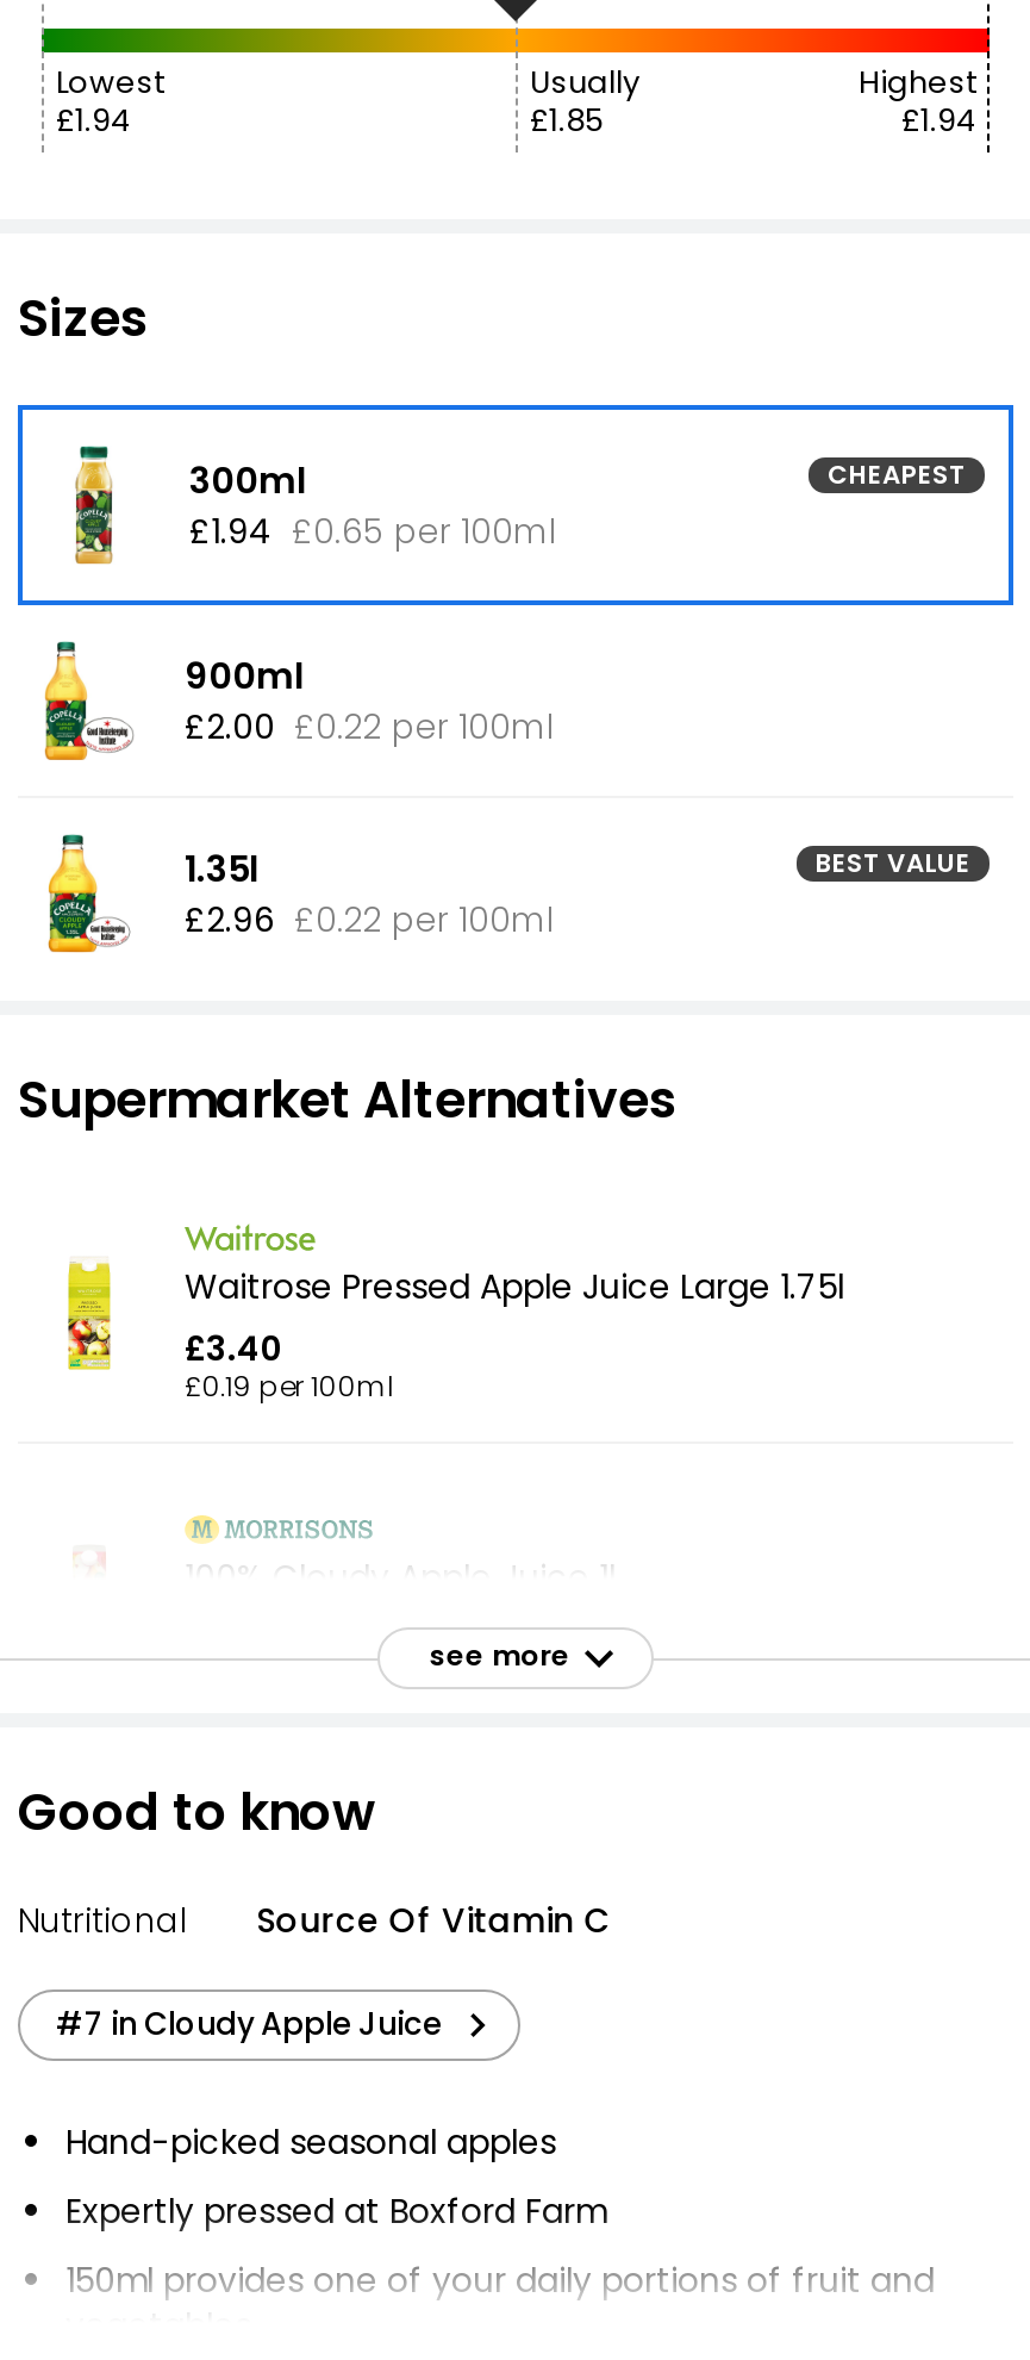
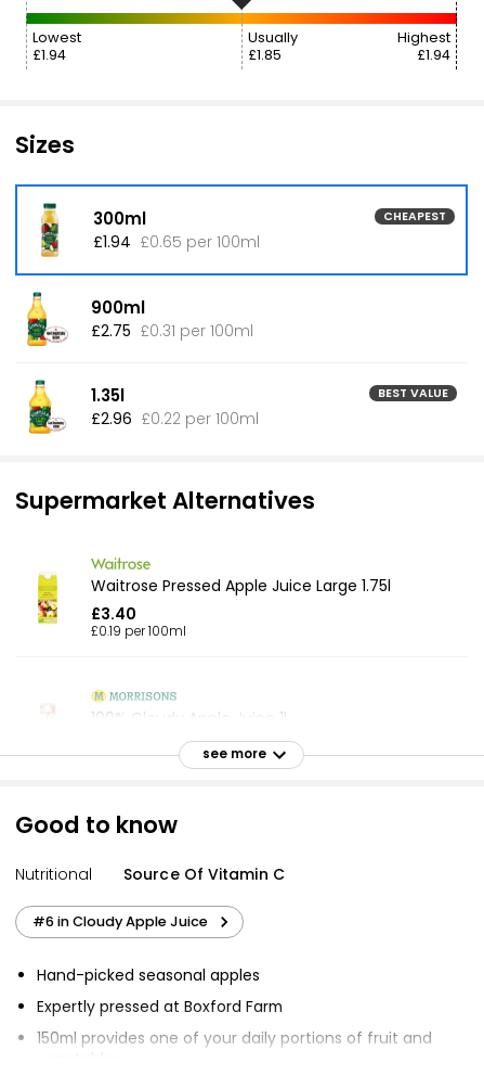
[185,702,554,750] £2.00 £0.22 per 100ml -> [91,320,253,341] £2.75 £0.31 per 100ml
[56,2001,442,2046] #7 in Cloudy Apple Juice -> [32,911,208,931] #6 in Cloudy Apple Juice

